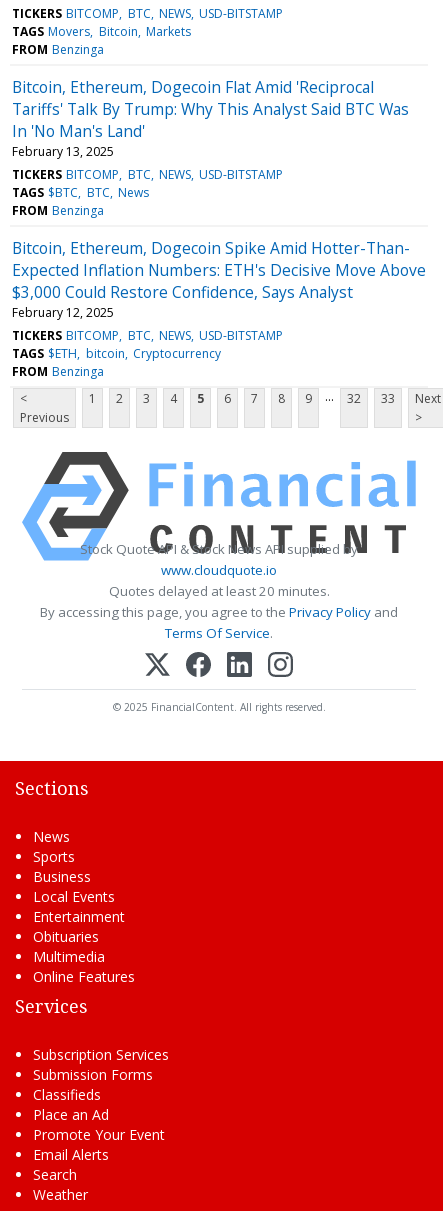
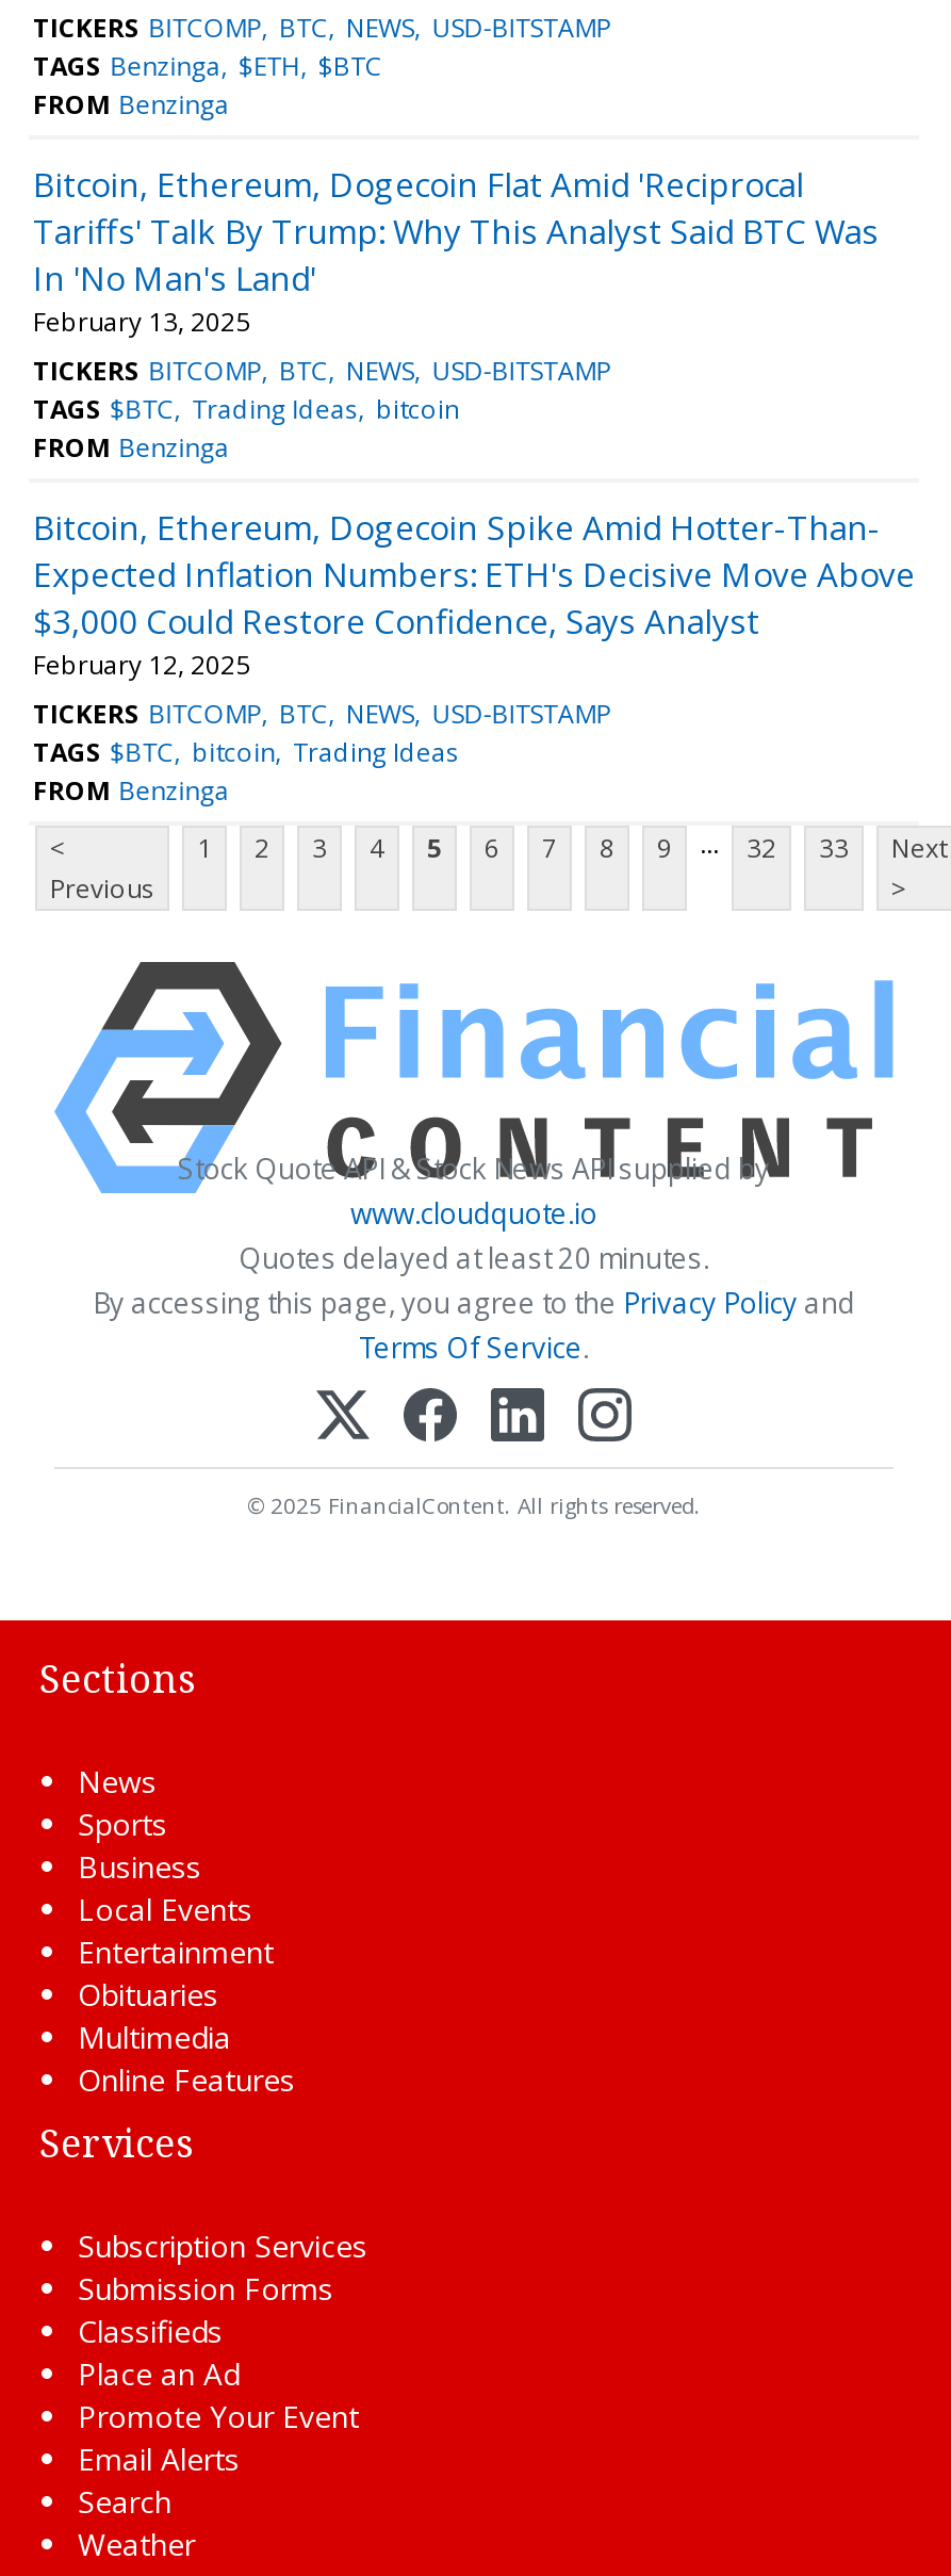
[12,23,191,40] TAGS Movers Bitcoin Markets -> [33,48,382,84] TAGS Benzinga $ETH $BTC
[12,184,149,201] TAGS $BTC BTC News -> [33,391,459,427] TAGS $BTC Trading Ideas bitcoin
[12,345,221,362] TAGS $ETH bitcoin Cryptocurrency -> [33,734,459,770] TAGS $BTC bitcoin Trading Ideas

